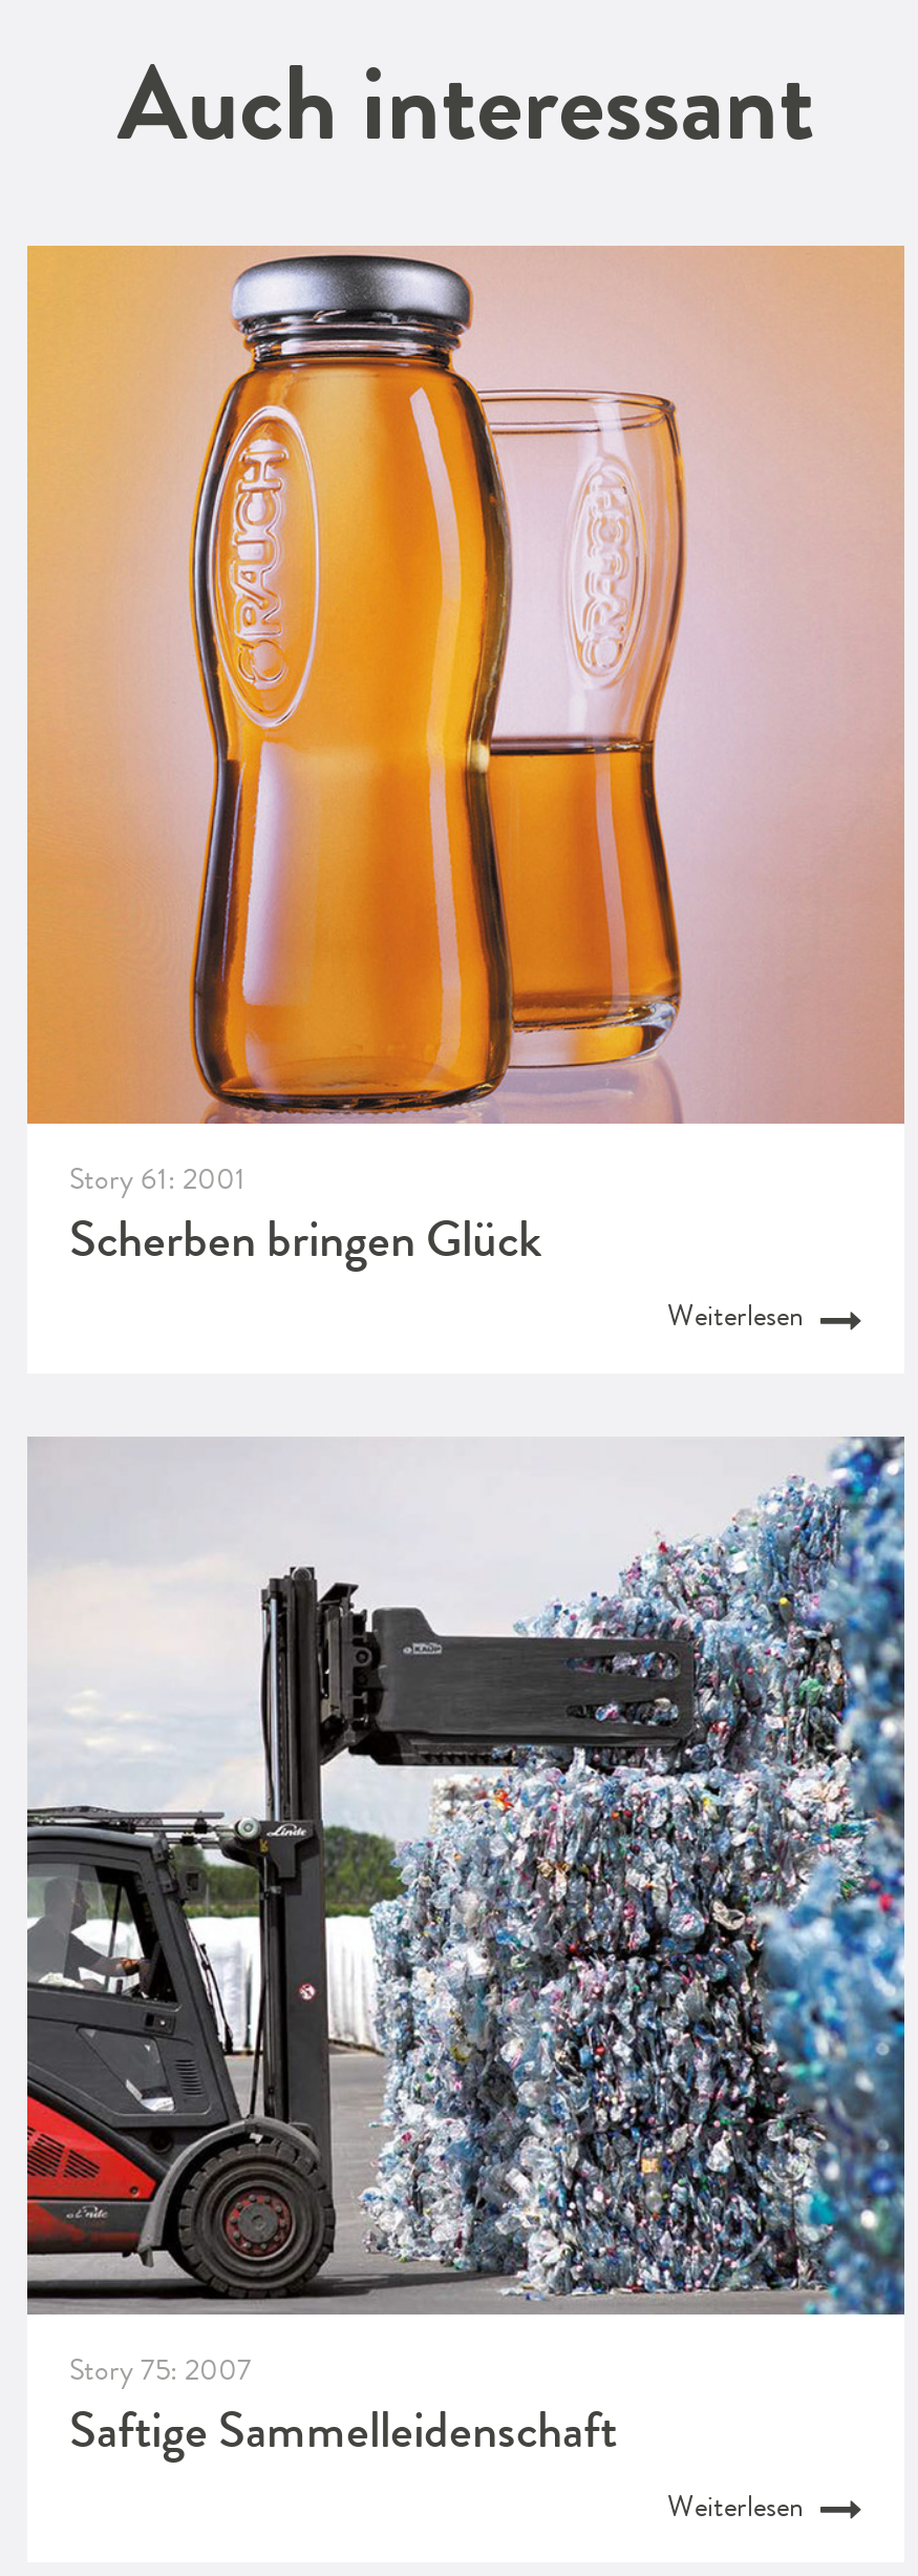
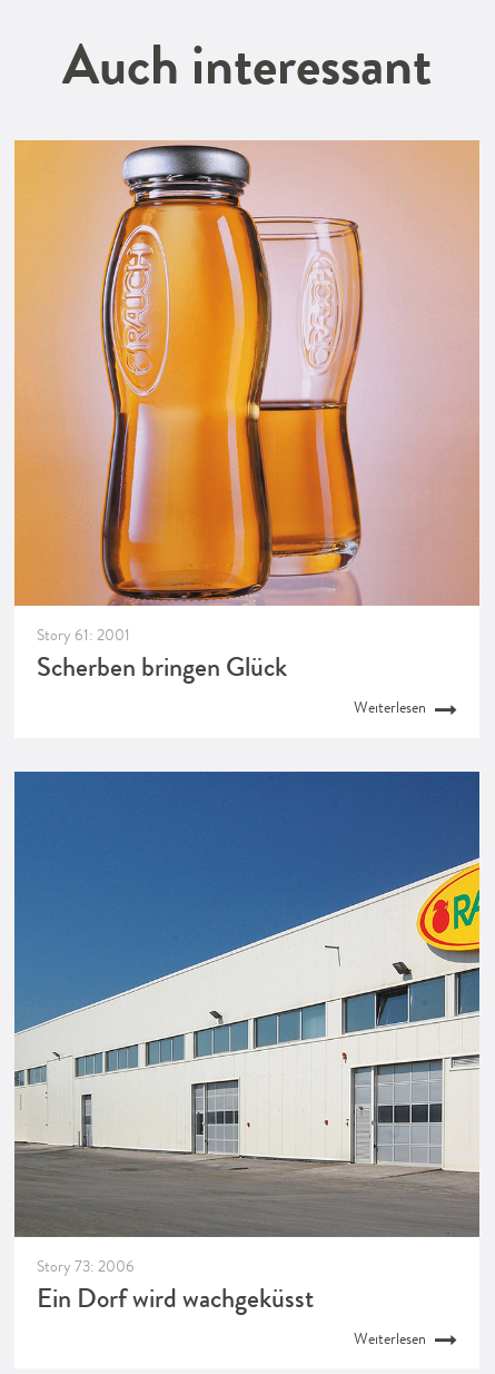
[25,1437,906,2465] [image] | Story 75: 2007 | Saftige Sammelleidenschaft -> [13,771,481,1317] [image] | Story 73: 2006 | Ein Dorf wird wachgeküsst

